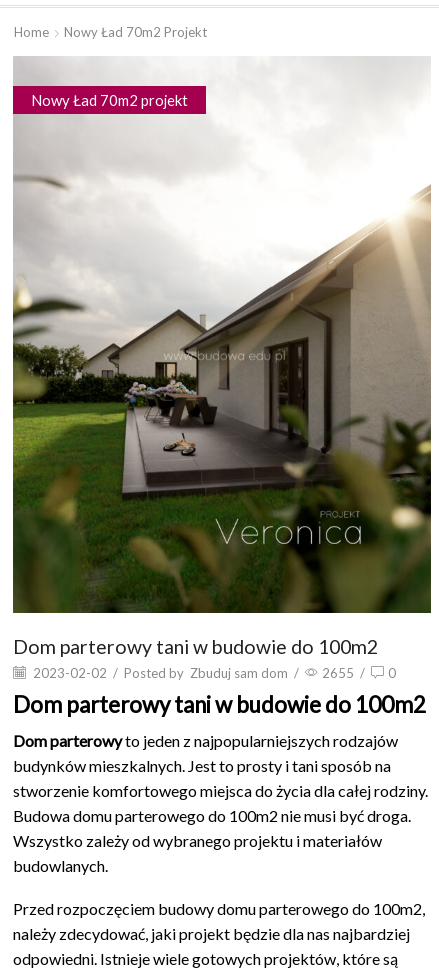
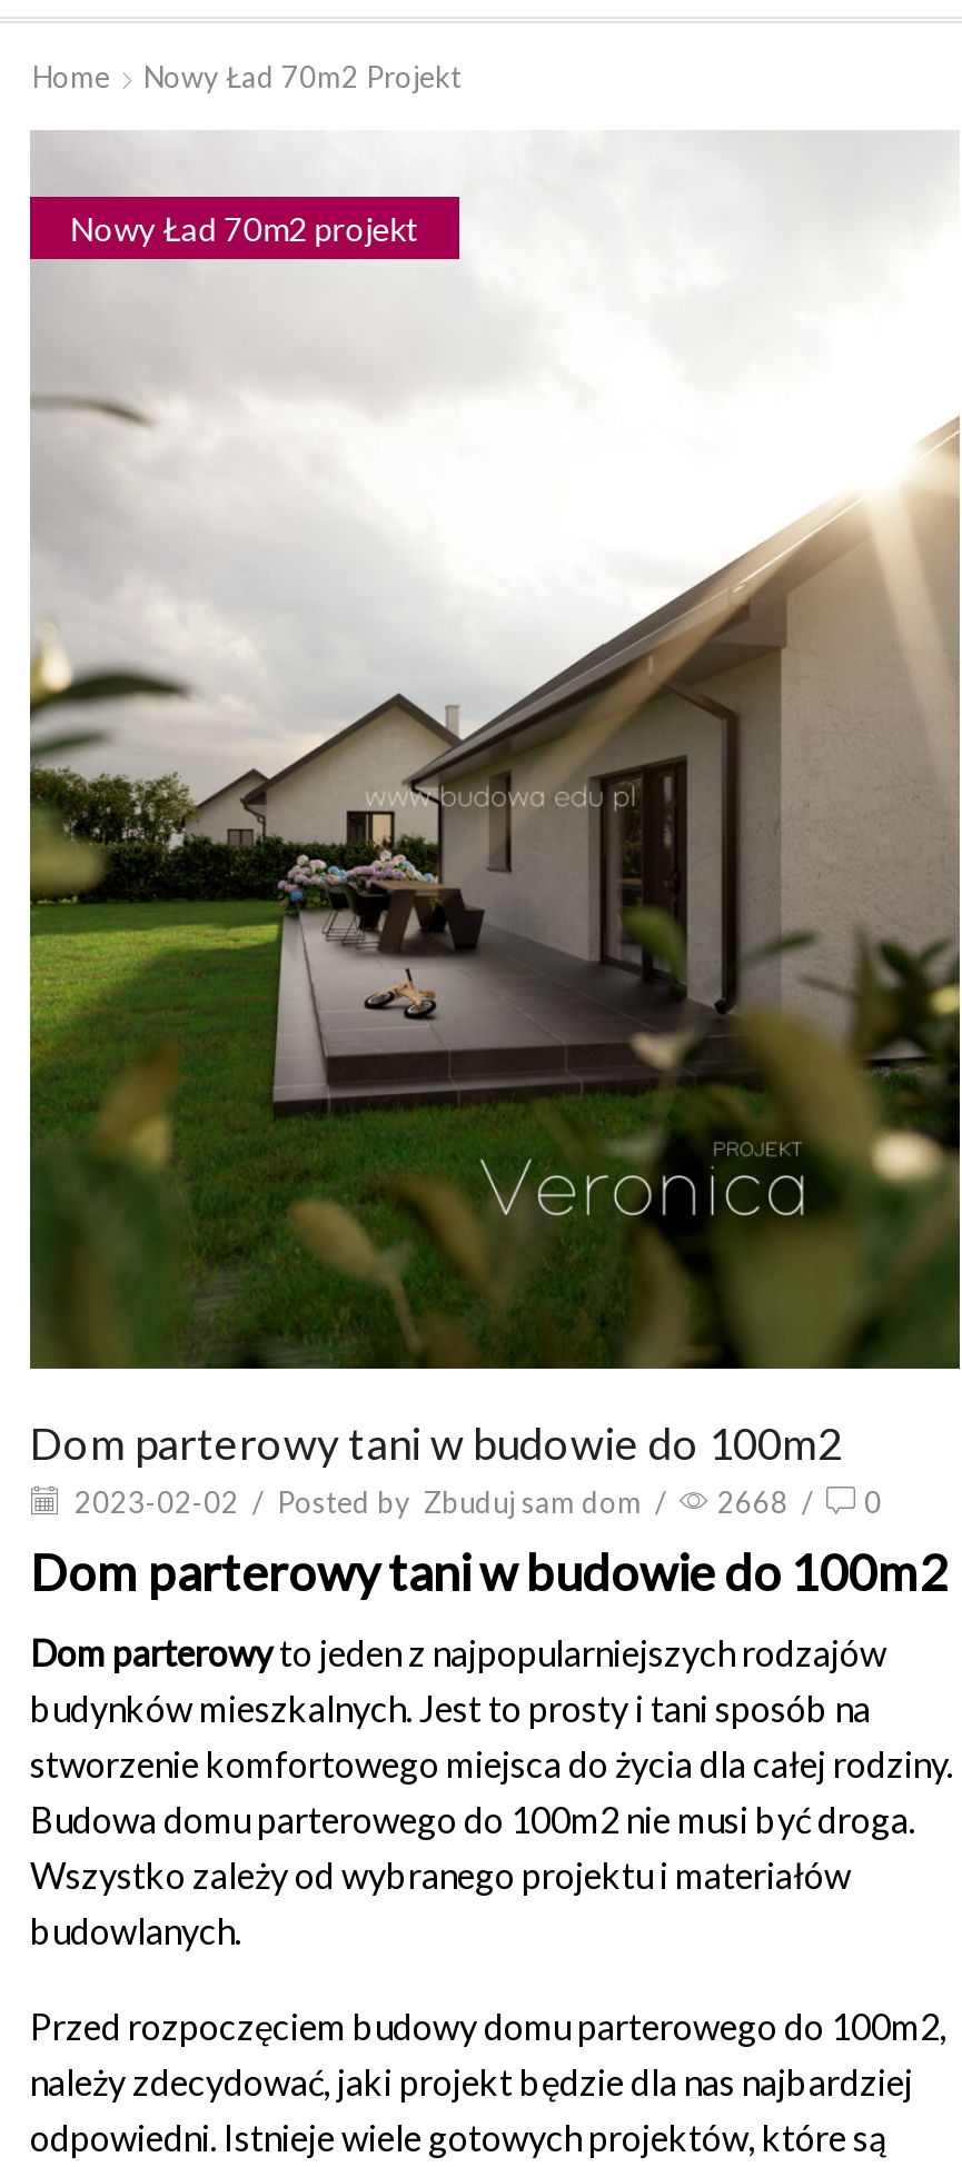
[30,665,396,681] 2023-02-02 / Posted by Zbuduj sam dom / 2655 / 0 -> [68,1485,882,1520] 2023-02-02 / Posted by Zbuduj sam dom / 2668 / 0

